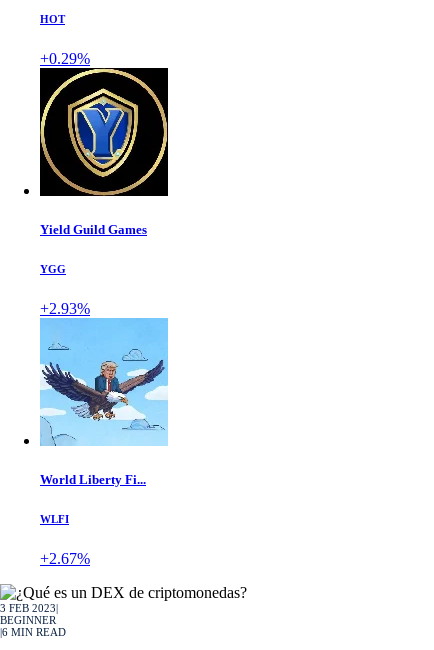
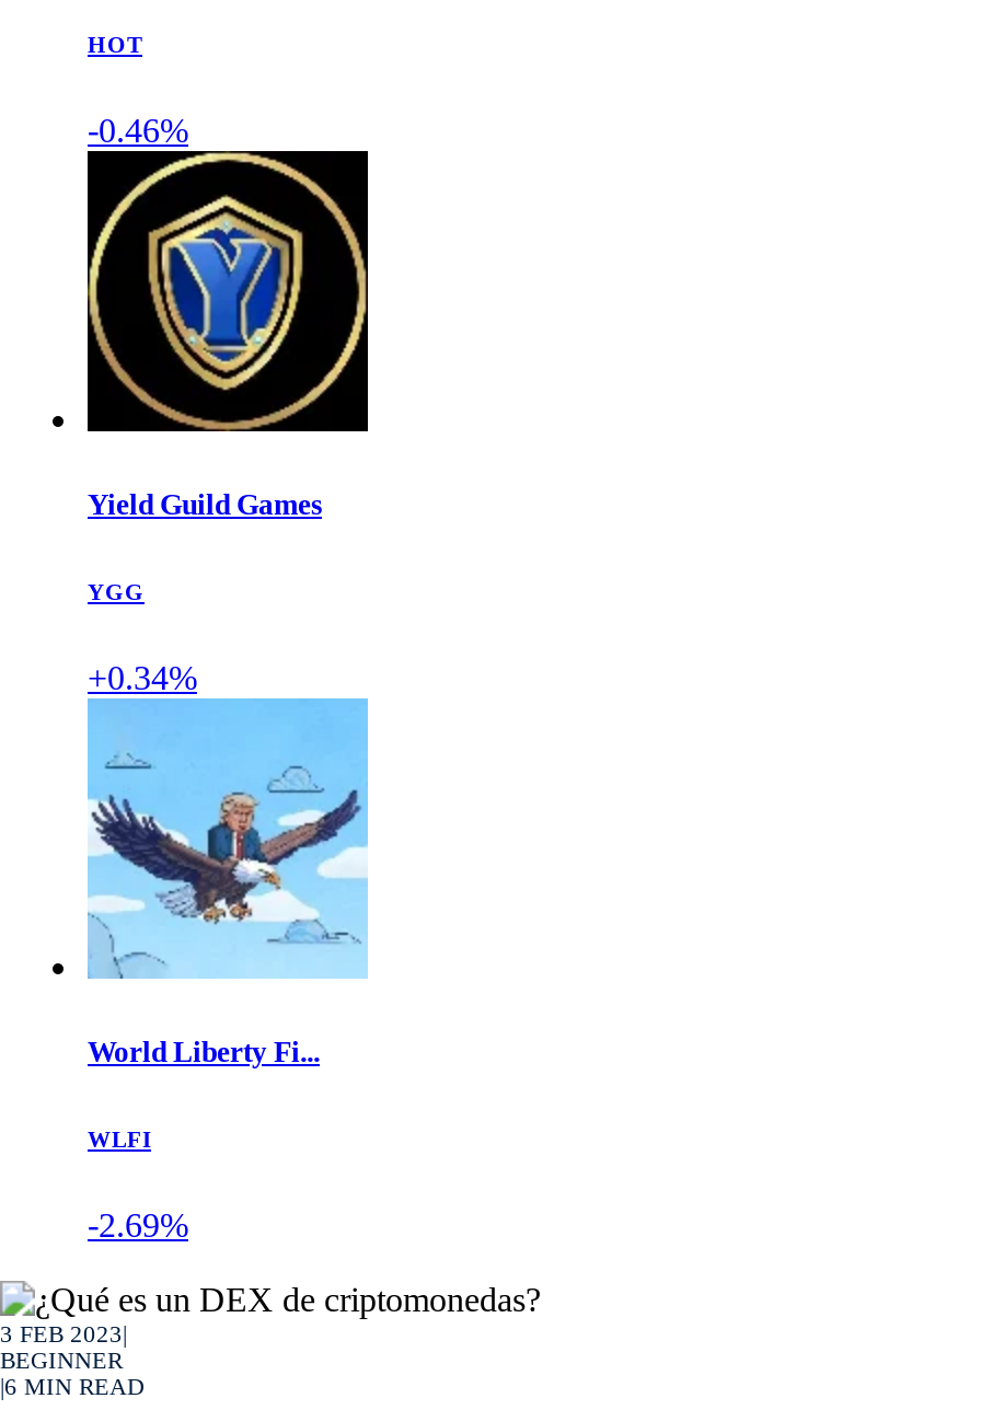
[40,50,90,67] +0.29% -> [88,112,188,149] -0.46%
[40,300,90,317] +2.93% -> [88,659,197,697] +0.34%
[40,550,90,567] +2.67% -> [88,1207,188,1244] -2.69%

